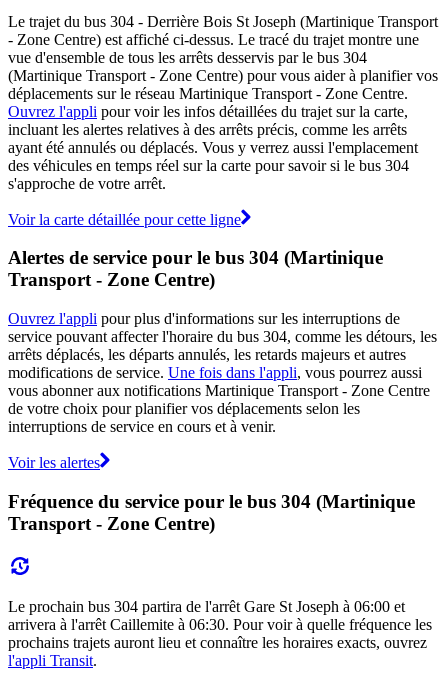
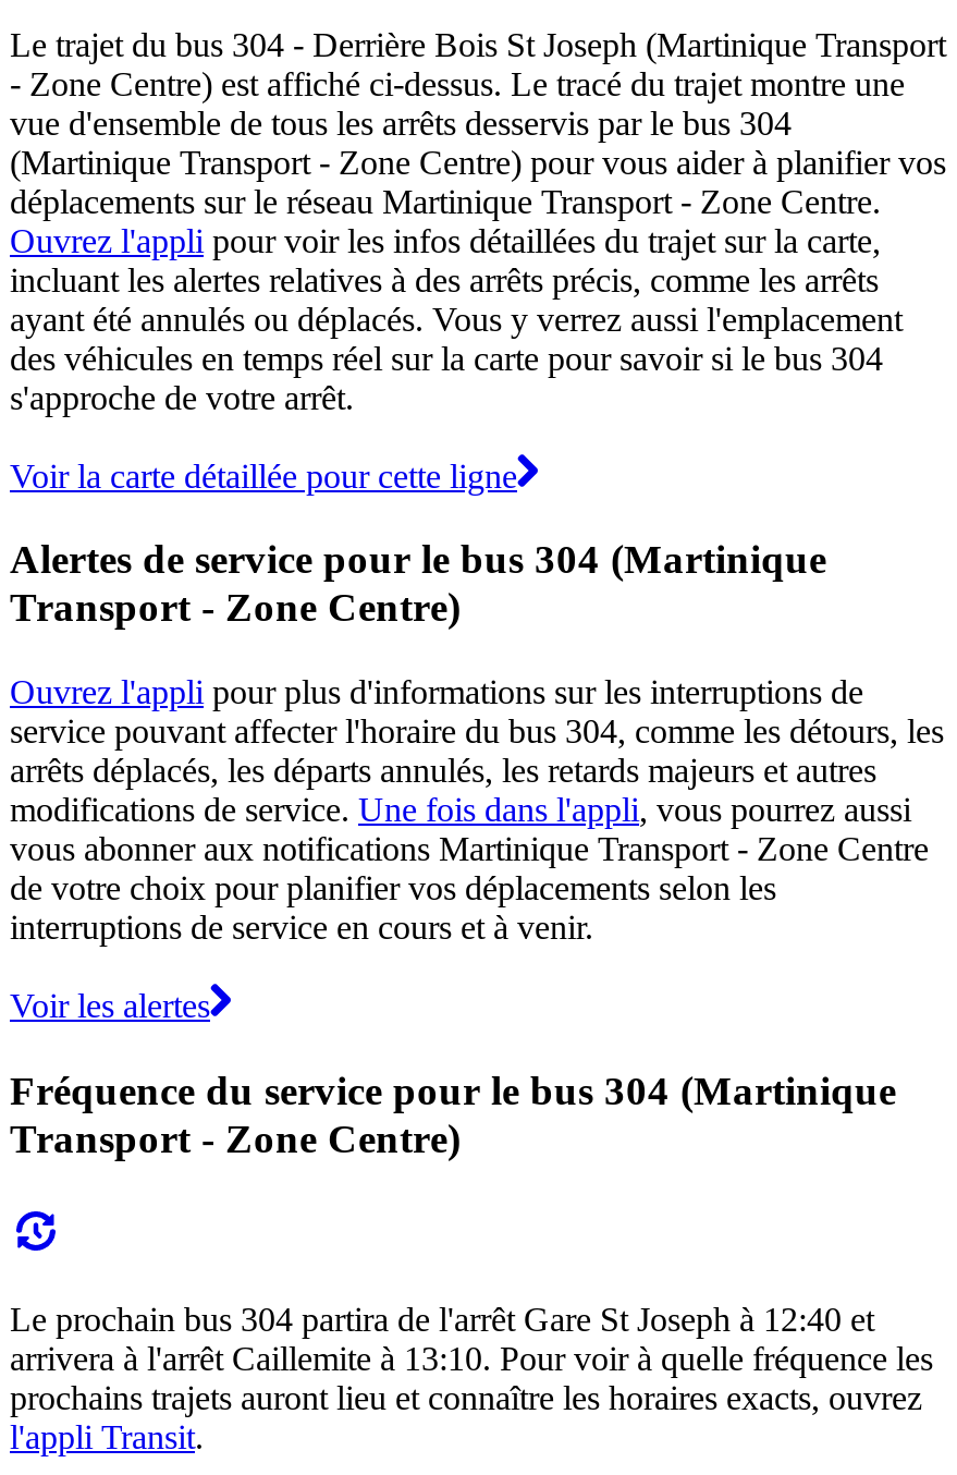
[8,597,405,614] Le prochain bus 304 partira de l'arrêt Gare St Joseph à 06:00 et -> [10,1300,874,1337] Le prochain bus 304 partira de l'arrêt Gare St Joseph à 12:40 et
[8,615,432,632] arrivera à l'arrêt Caillemite à 06:30. Pour voir à quelle fréquence les -> [10,1339,933,1376] arrivera à l'arrêt Caillemite à 13:10. Pour voir à quelle fréquence les

